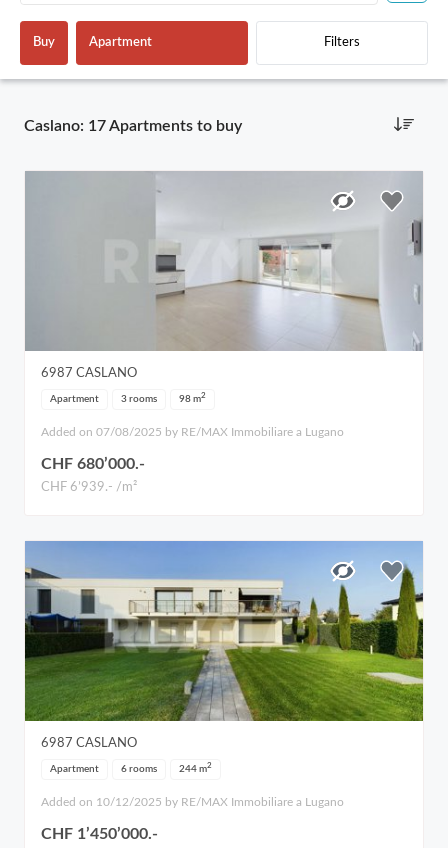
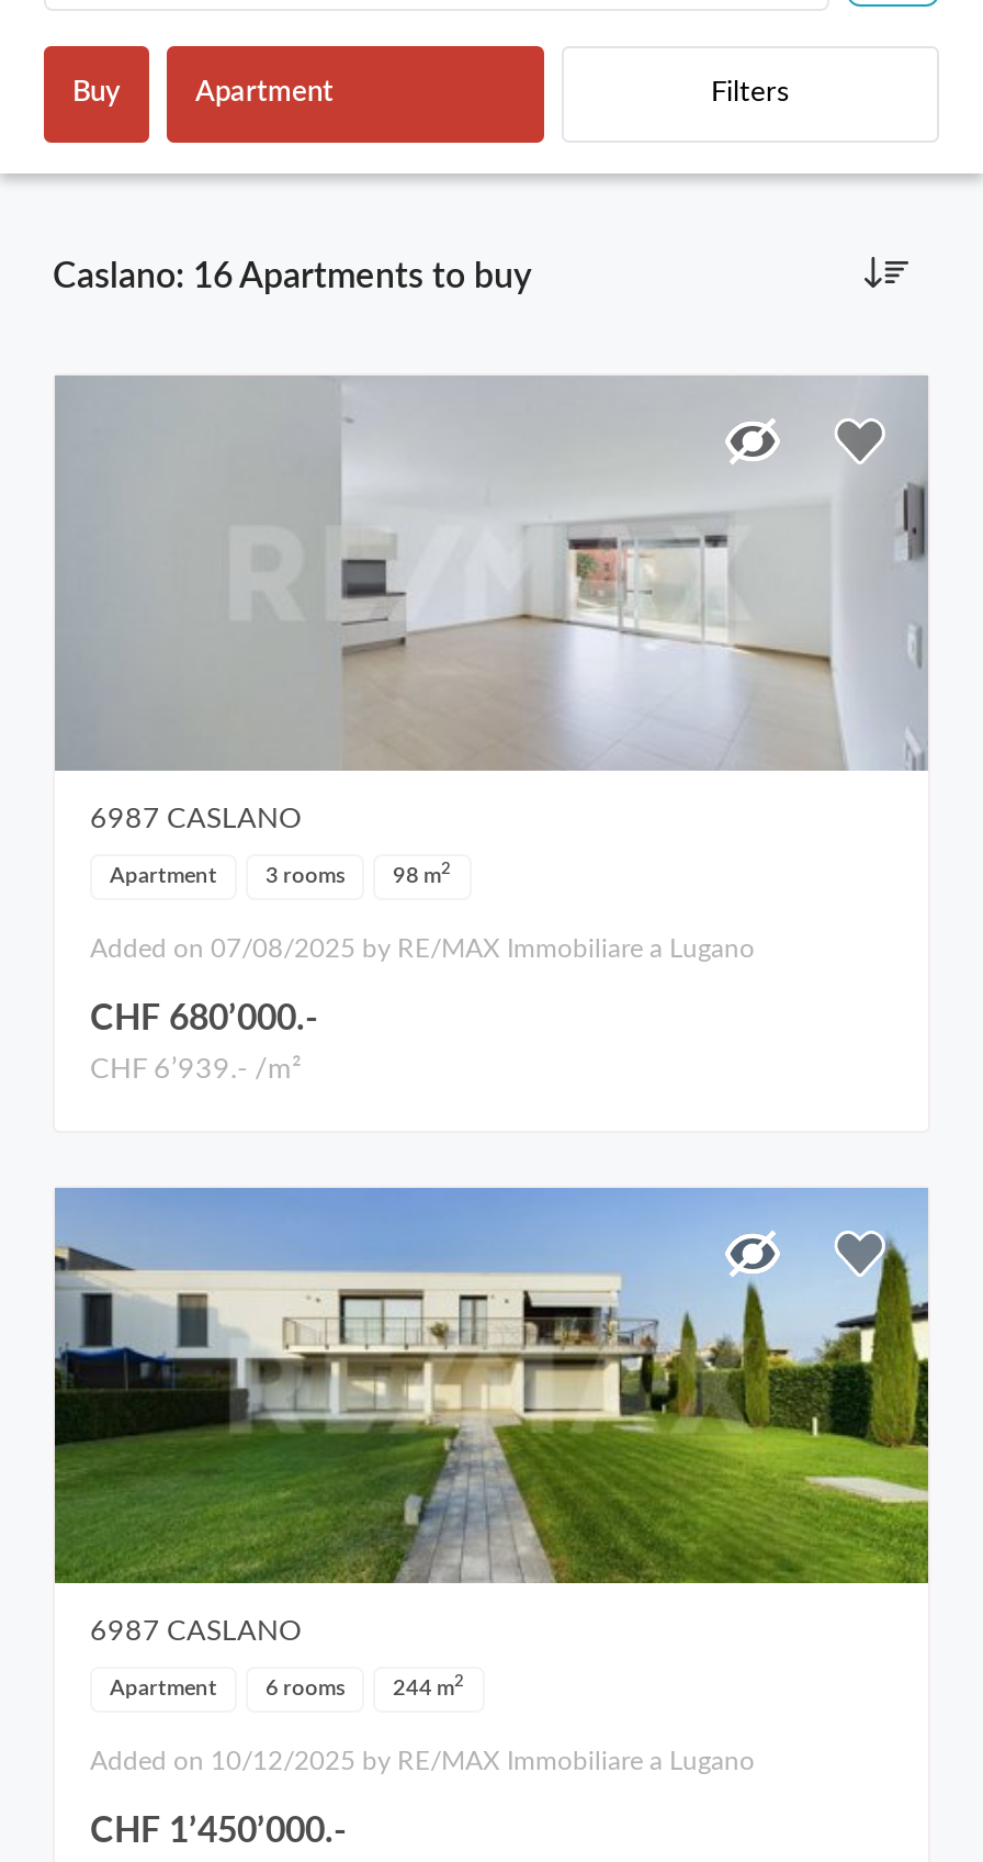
[24,118,242,134] Caslano: 17 Apartments to buy -> [53,260,531,295] Caslano: 16 Apartments to buy

